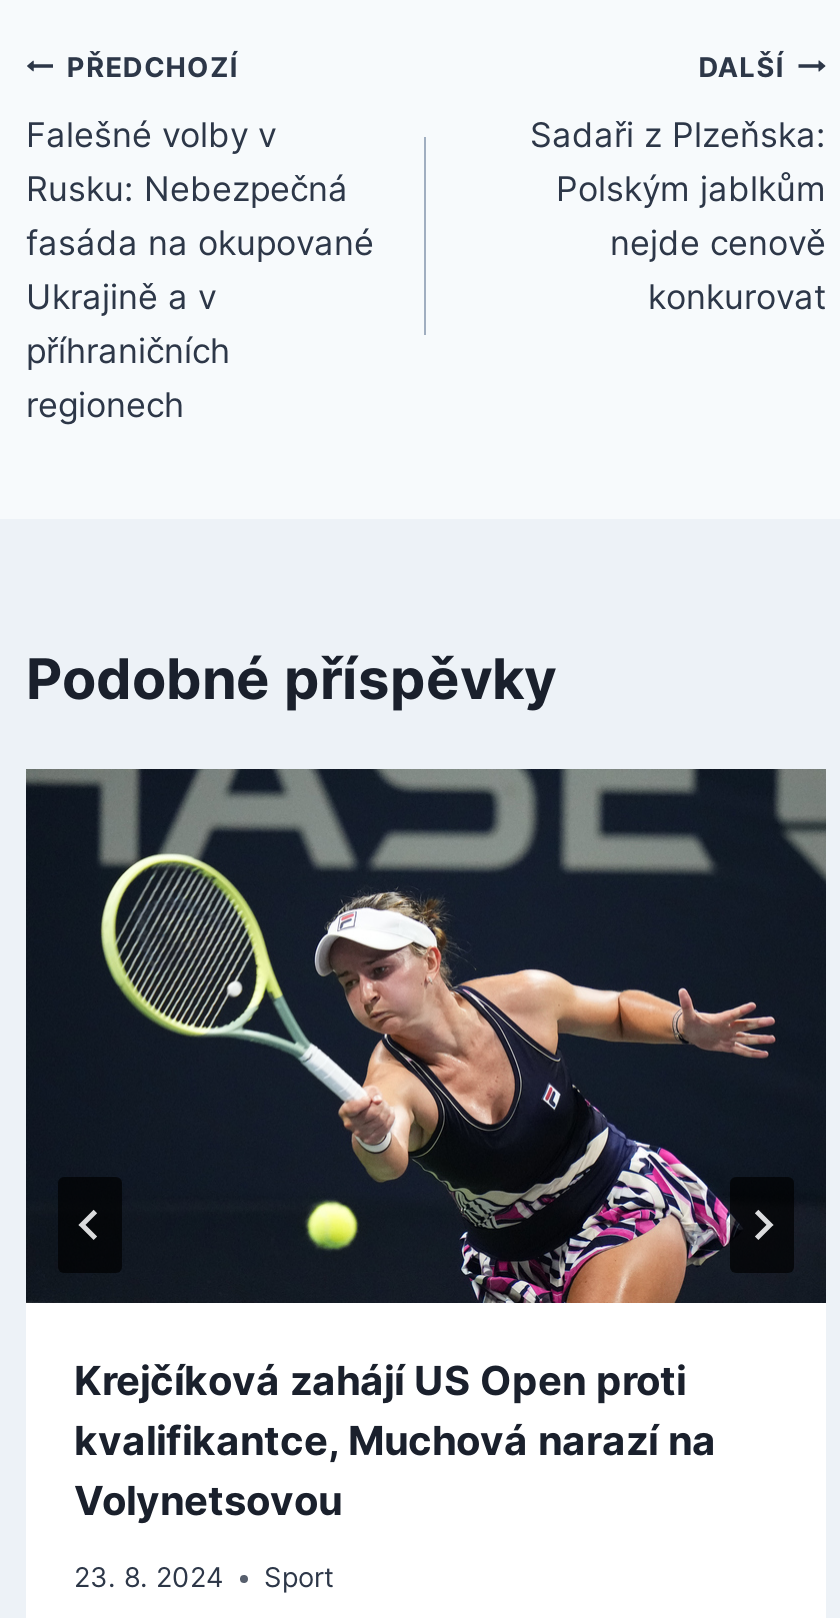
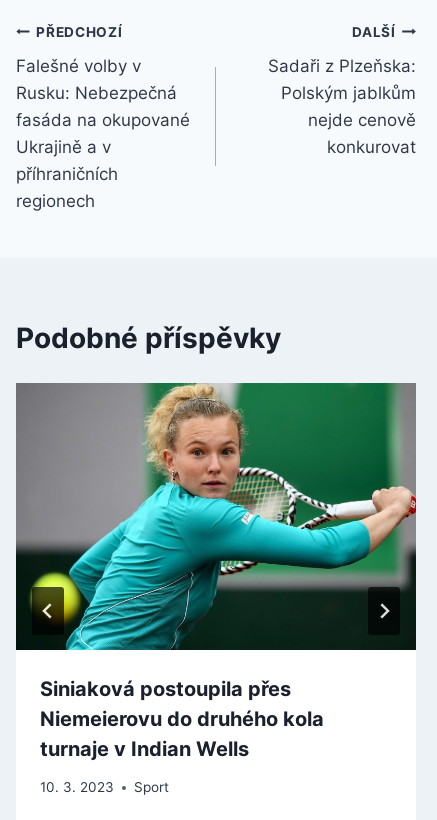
[26,767,828,1525] [image] | Krejčíková zahájí US Open proti | kvalifikantce, Muchová narazí na | Volynetsovou -> [16,382,417,761] [image] | Siniaková postoupila přes | Niemeierovu do druhého kola | turnaje v Indian Wells
[74,1562,334,1594] 23. 8. 2024 Sport -> [40,779,169,795] 10. 3. 2023 Sport

